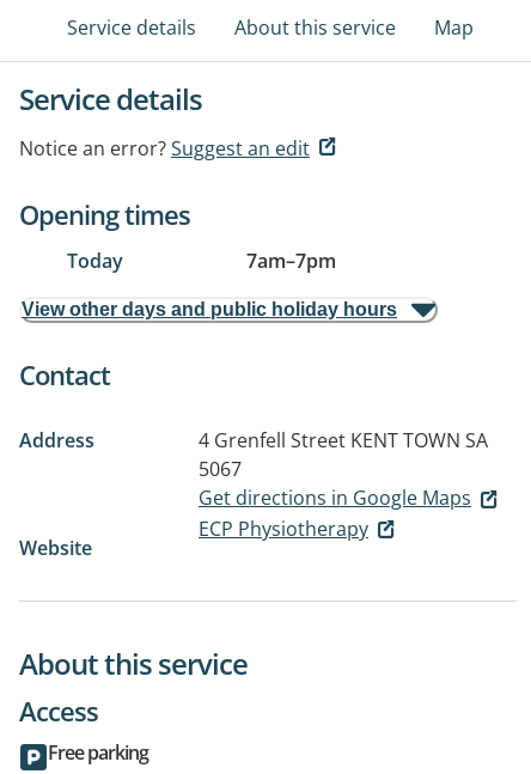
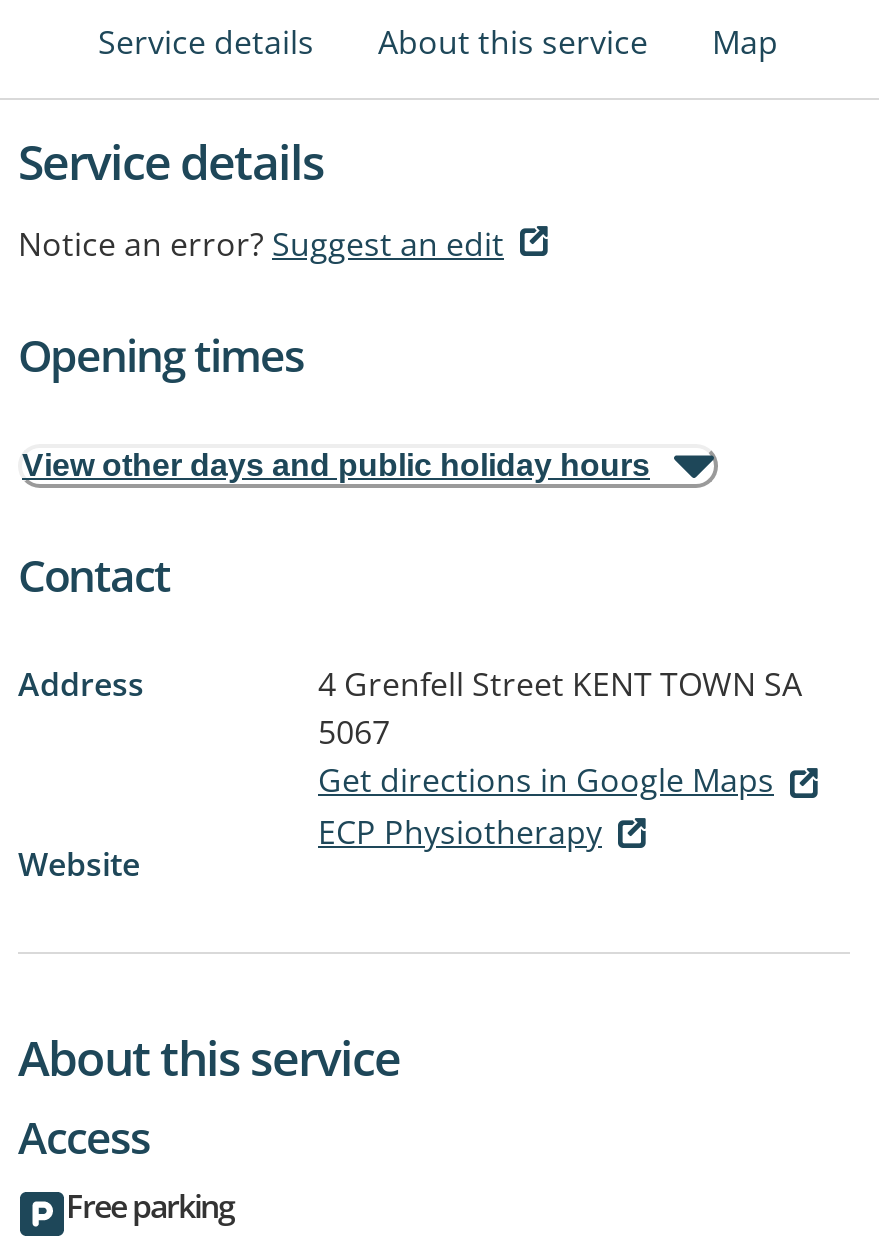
[67,248,336,274] Today | 7am–7pm -> none

